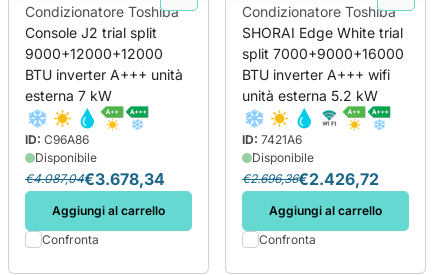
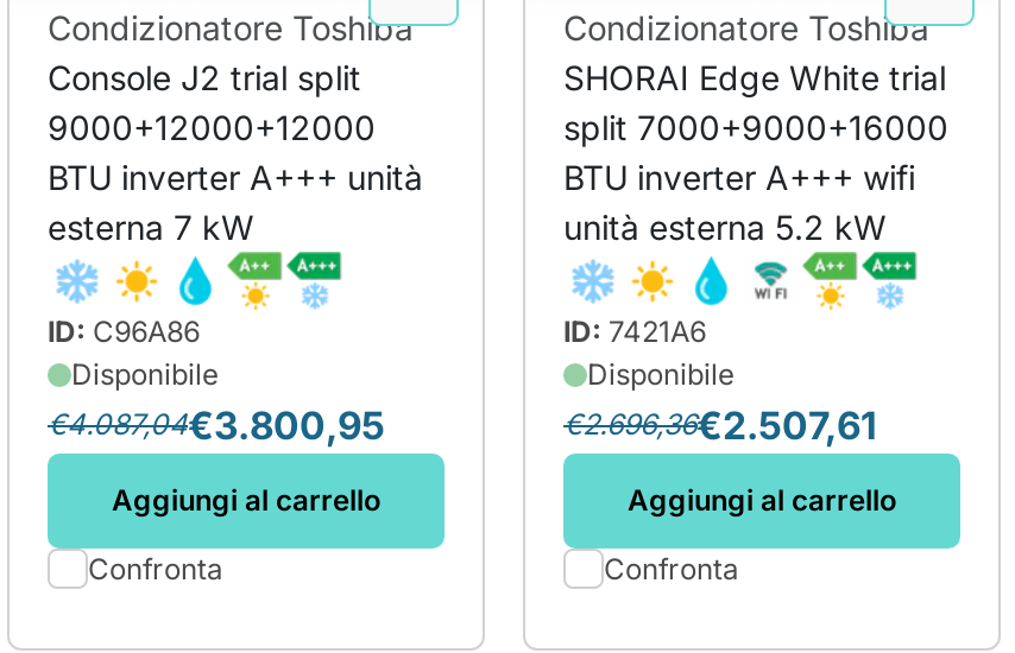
[25,169,165,189] €4.087,04€3.678,34 -> [48,401,385,449] €4.087,04€3.800,95
[242,169,379,189] €2.696,36€2.426,72 -> [563,401,877,449] €2.696,36€2.507,61

